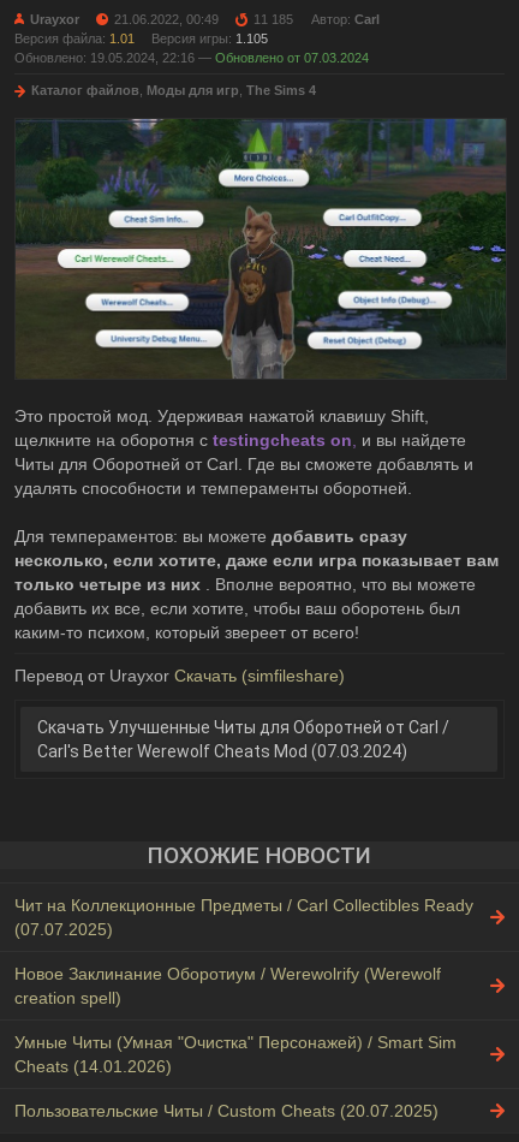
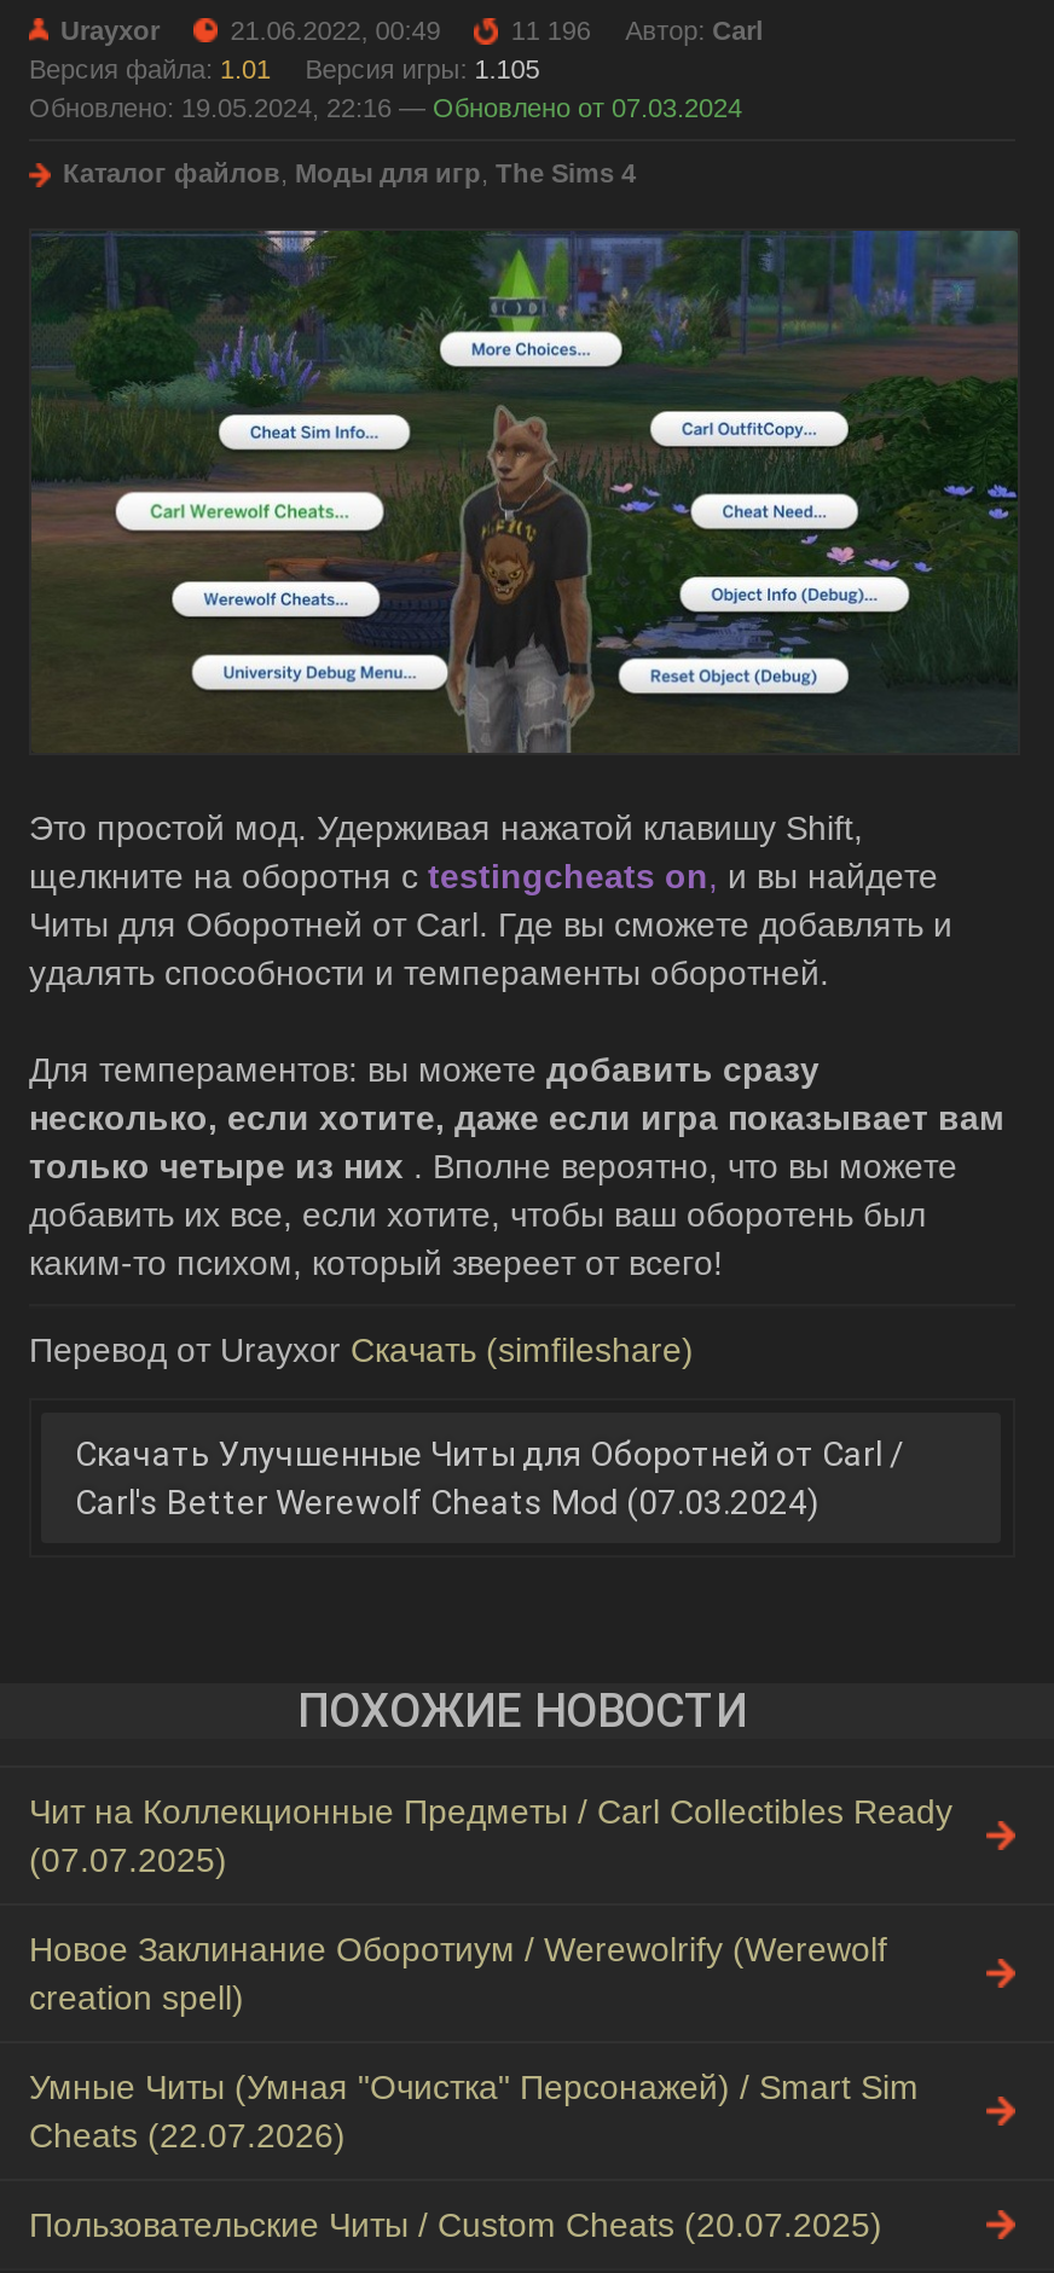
[254,11,294,26] 11 185 -> [511,15,591,44] 11 196
[14,1057,172,1076] Cheats (14.01.2026) -> [29,2117,346,2155] Cheats (22.07.2026)

